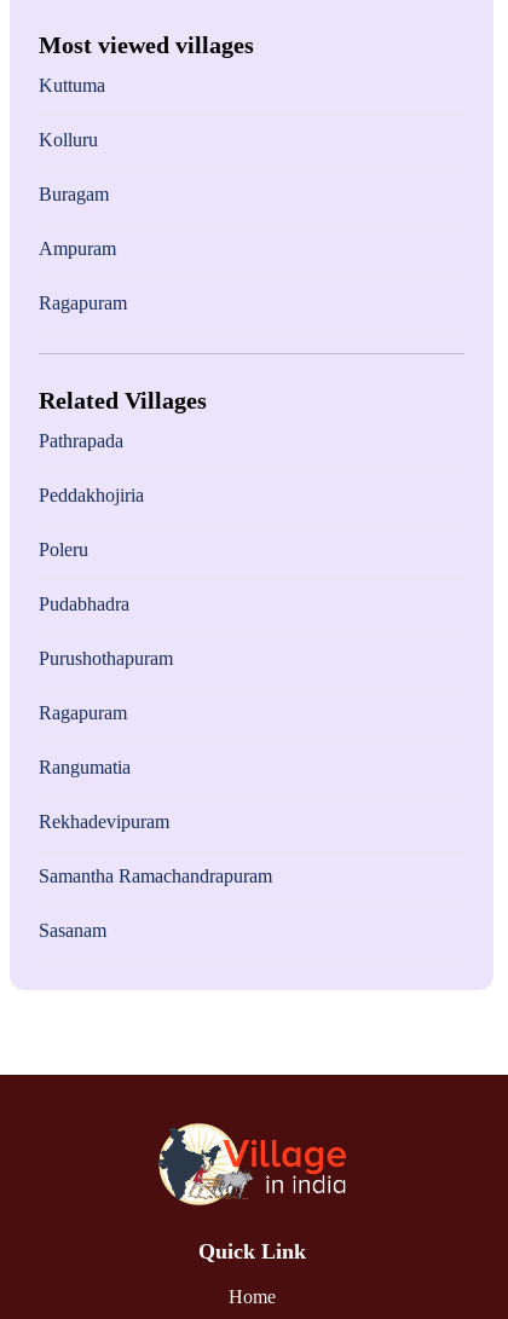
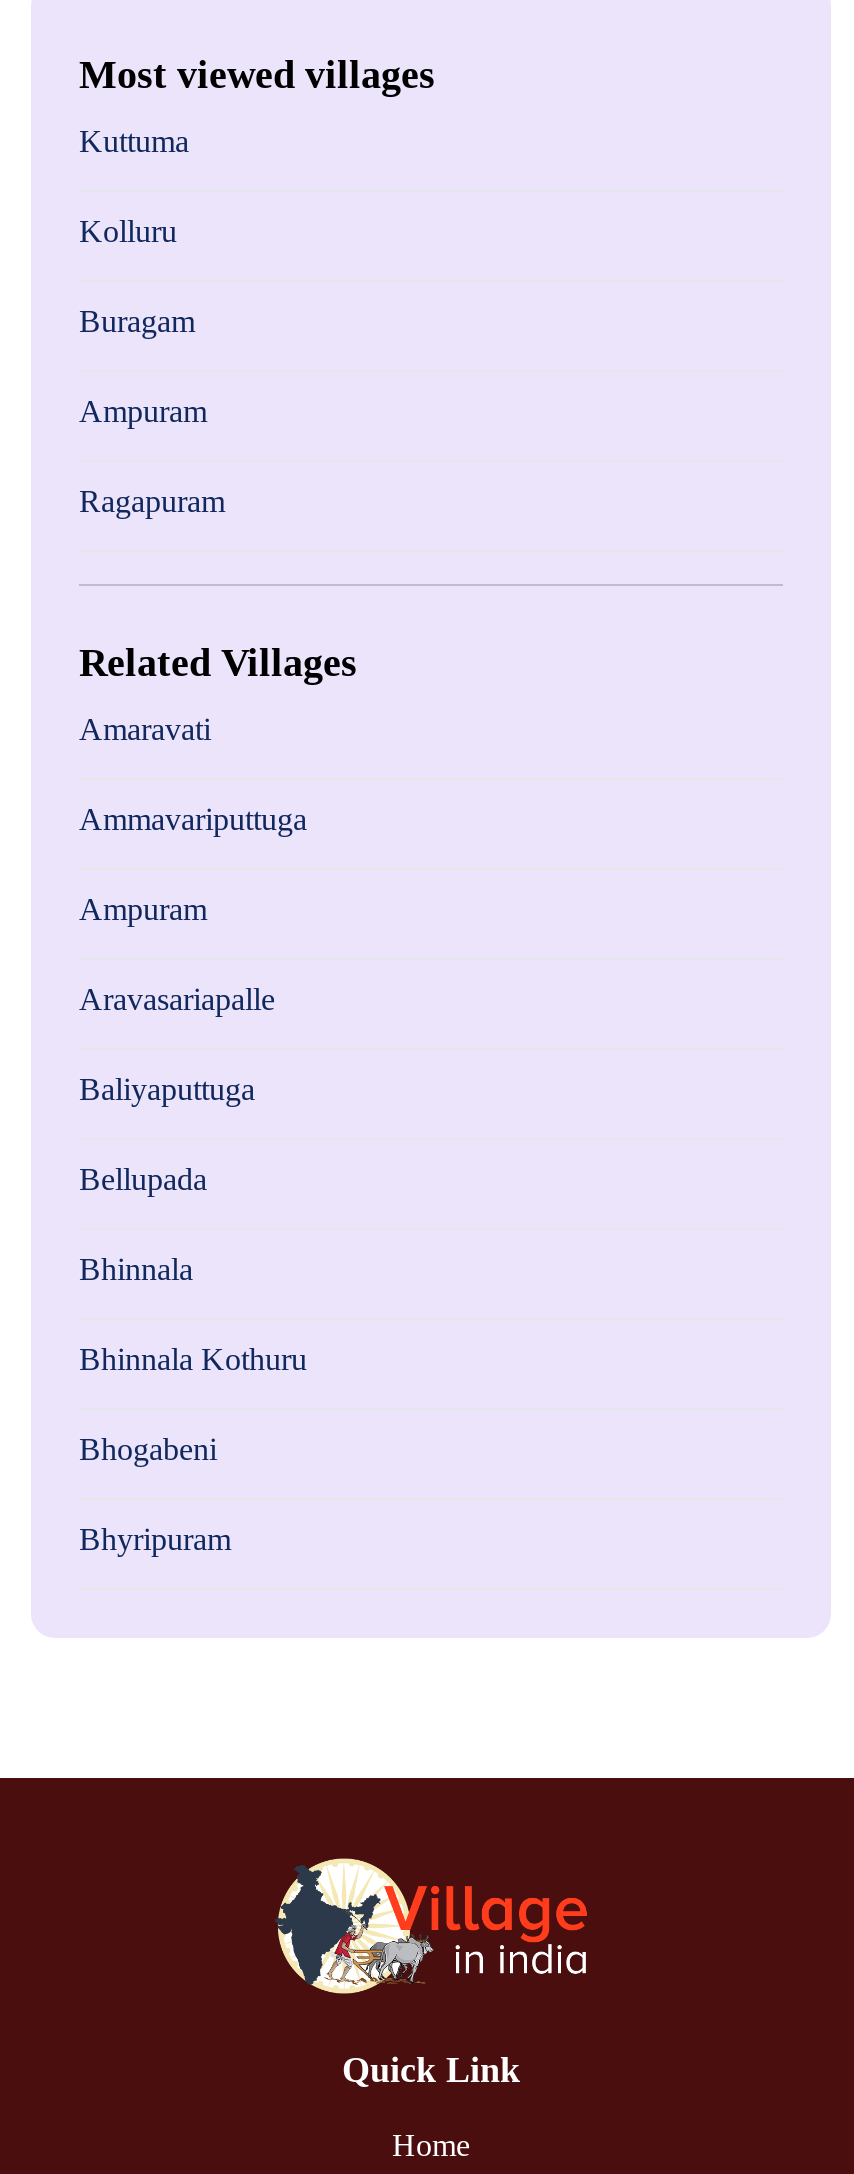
[39,430,123,451] Pathrapada -> [79,712,211,746] Amaravati
[39,485,144,505] Peddakhojiria -> [79,802,307,836] Ammavariputtuga
[39,539,88,560] Poleru -> [79,892,207,926] Ampuram
[39,594,129,614] Pudabhadra -> [79,982,275,1016] Aravasariapalle
[39,648,173,669] Purushothapuram -> [79,1072,255,1106] Baliyaputtuga
[39,702,127,723] Ragapuram -> [79,1162,207,1196] Bellupada
[39,757,131,777] Rangumatia -> [79,1252,193,1286] Bhinnala
[39,811,169,832] Rekhadevipuram -> [79,1342,307,1376] Bhinnala Kothuru
[39,866,272,886] Samantha Ramachandrapuram -> [79,1432,217,1466] Bhogabeni
[39,920,106,941] Sasanam -> [79,1522,231,1556] Bhyripuram

